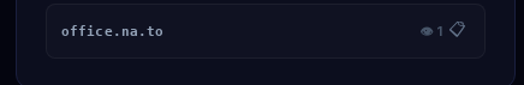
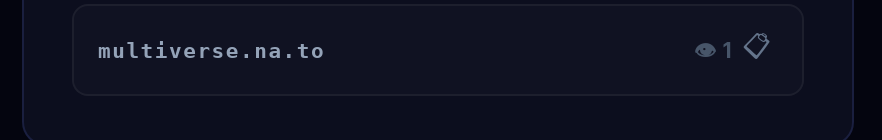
[61,23,164,39] office.na.to -> [98,37,325,63] multiverse.na.to

